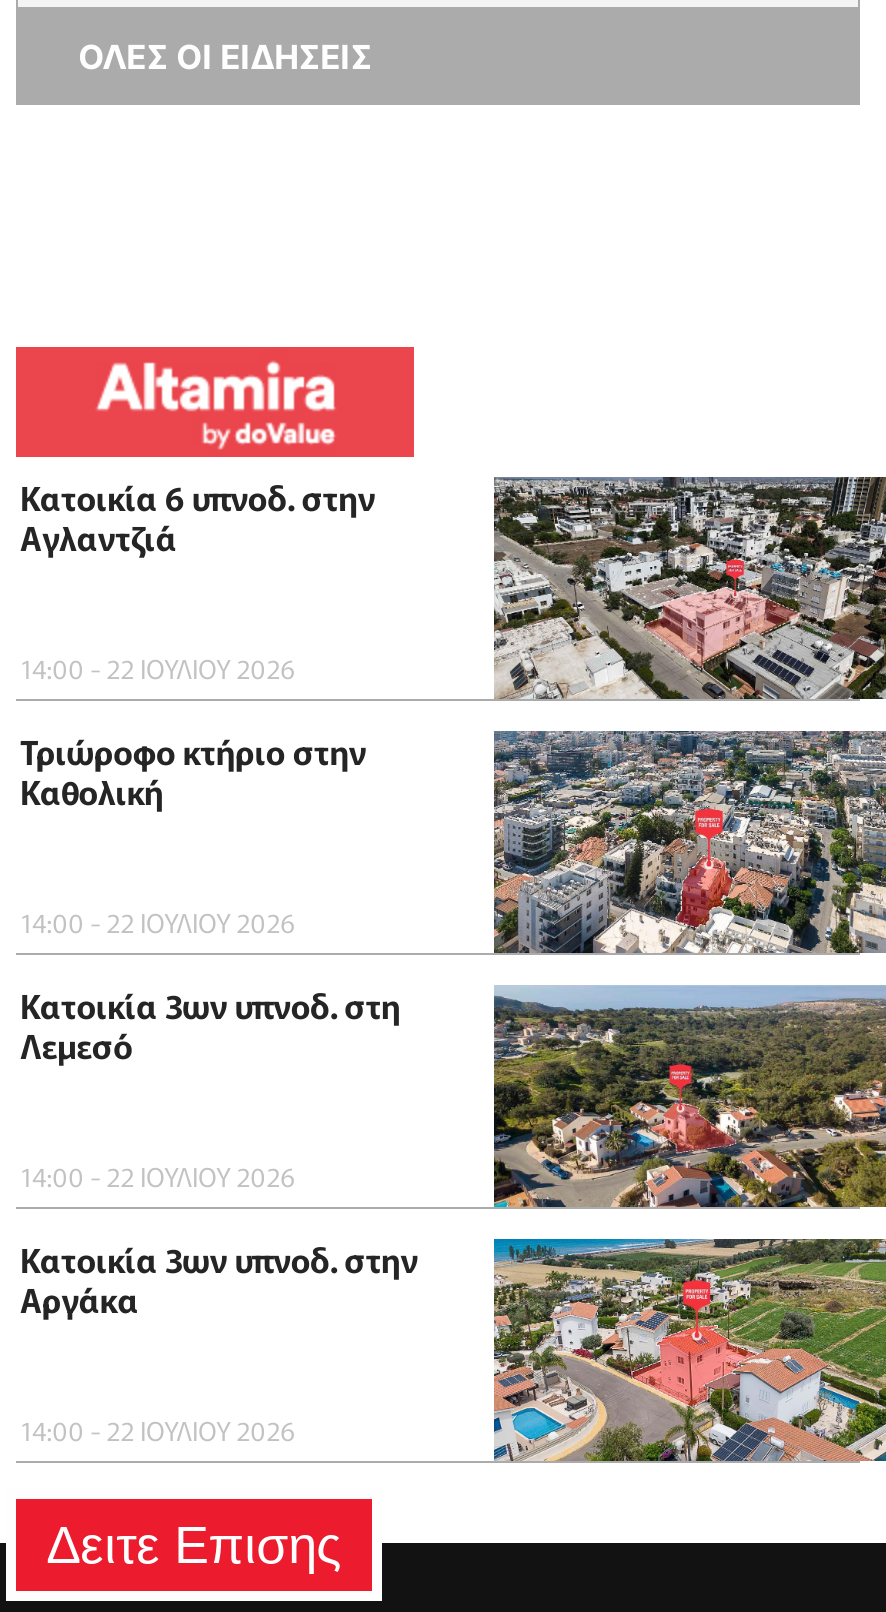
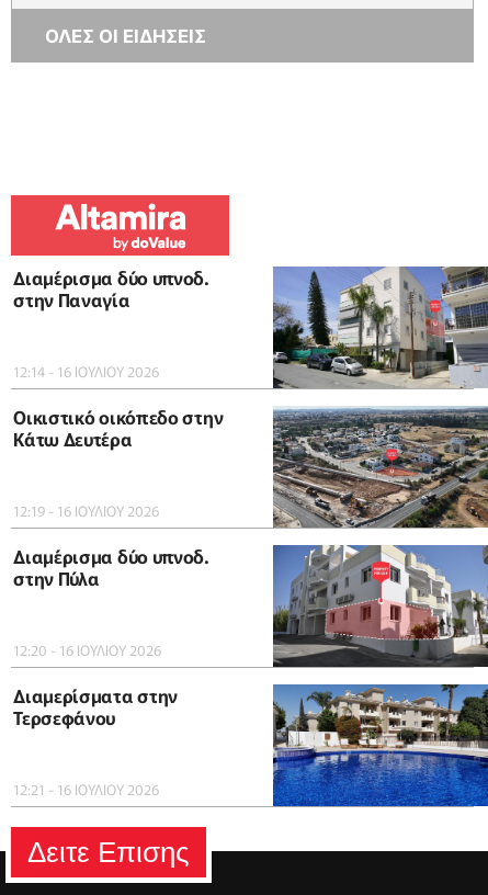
[20,474,375,562] Κατοικία 6 υπνοδ. στην | Αγλαντζιά -> [13,265,208,313] Διαμέρισμα δύο υπνοδ. | στην Παναγία
[492,475,880,701] [image] -> [272,265,485,389] [image]
[20,649,294,687] 14:00 - 22 ΙΟΥΛΙΟΥ 2026 -> [13,361,159,382] 12:14 - 16 ΙΟΥΛΙΟΥ 2026
[20,727,366,815] Τριώροφο κτήριο στην | Καθολική -> [13,404,223,452] Οικιστικό οικόπεδο στην | Κάτω Δευτέρα
[492,729,880,955] [image] -> [273,406,485,529] [image]
[20,903,294,941] 14:00 - 22 ΙΟΥΛΙΟΥ 2026 -> [13,500,159,521] 12:19 - 16 ΙΟΥΛΙΟΥ 2026
[20,981,400,1069] Κατοικία 3ων υπνοδ. στη | Λεμεσό -> [13,543,208,591] Διαμέρισμα δύο υπνοδ. | στην Πύλα
[492,985,880,1209] [image] -> [272,545,485,668] [image]
[20,1157,294,1195] 14:00 - 22 ΙΟΥΛΙΟΥ 2026 -> [13,640,161,660] 12:20 - 16 ΙΟΥΛΙΟΥ 2026
[20,1235,418,1323] Κατοικία 3ων υπνοδ. στην | Αργάκα -> [13,682,178,731] Διαμερίσματα στην | Τερσεφάνου
[492,1237,880,1463] [image] -> [272,683,485,807] [image]
[20,1411,294,1449] 14:00 - 22 ΙΟΥΛΙΟΥ 2026 -> [13,779,159,800] 12:21 - 16 ΙΟΥΛΙΟΥ 2026

